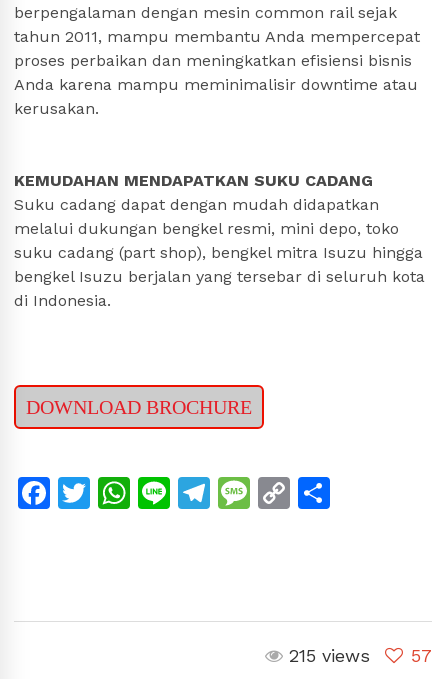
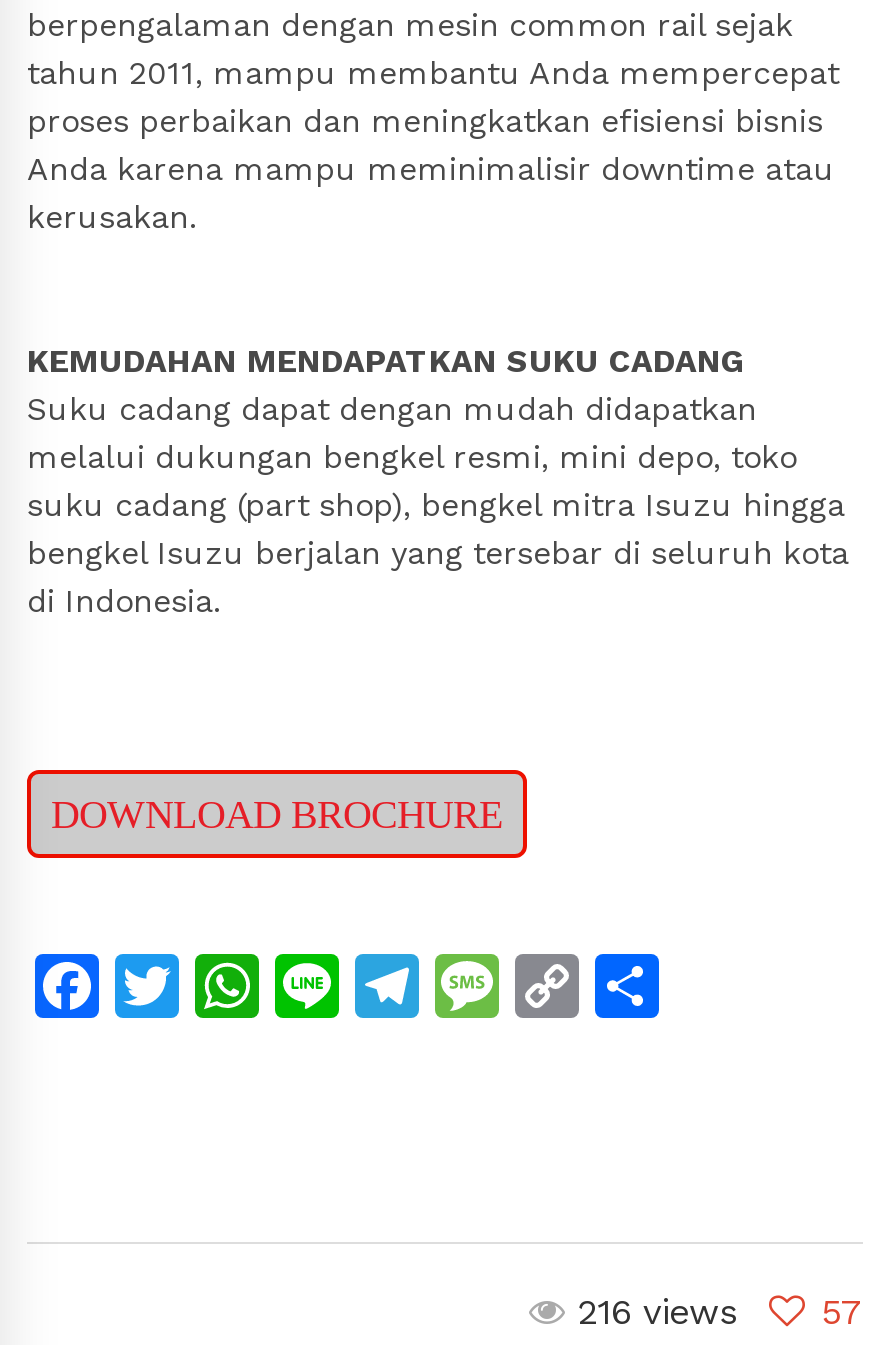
[283,645,432,666] 215 views 57 -> [565,1291,863,1333] 216 views 57

